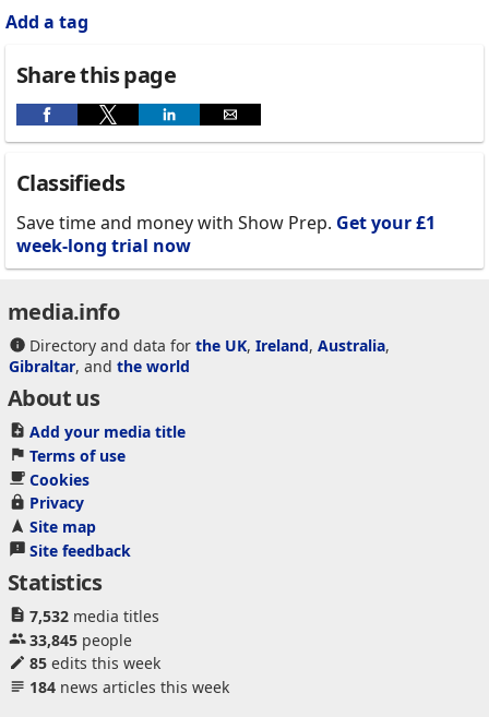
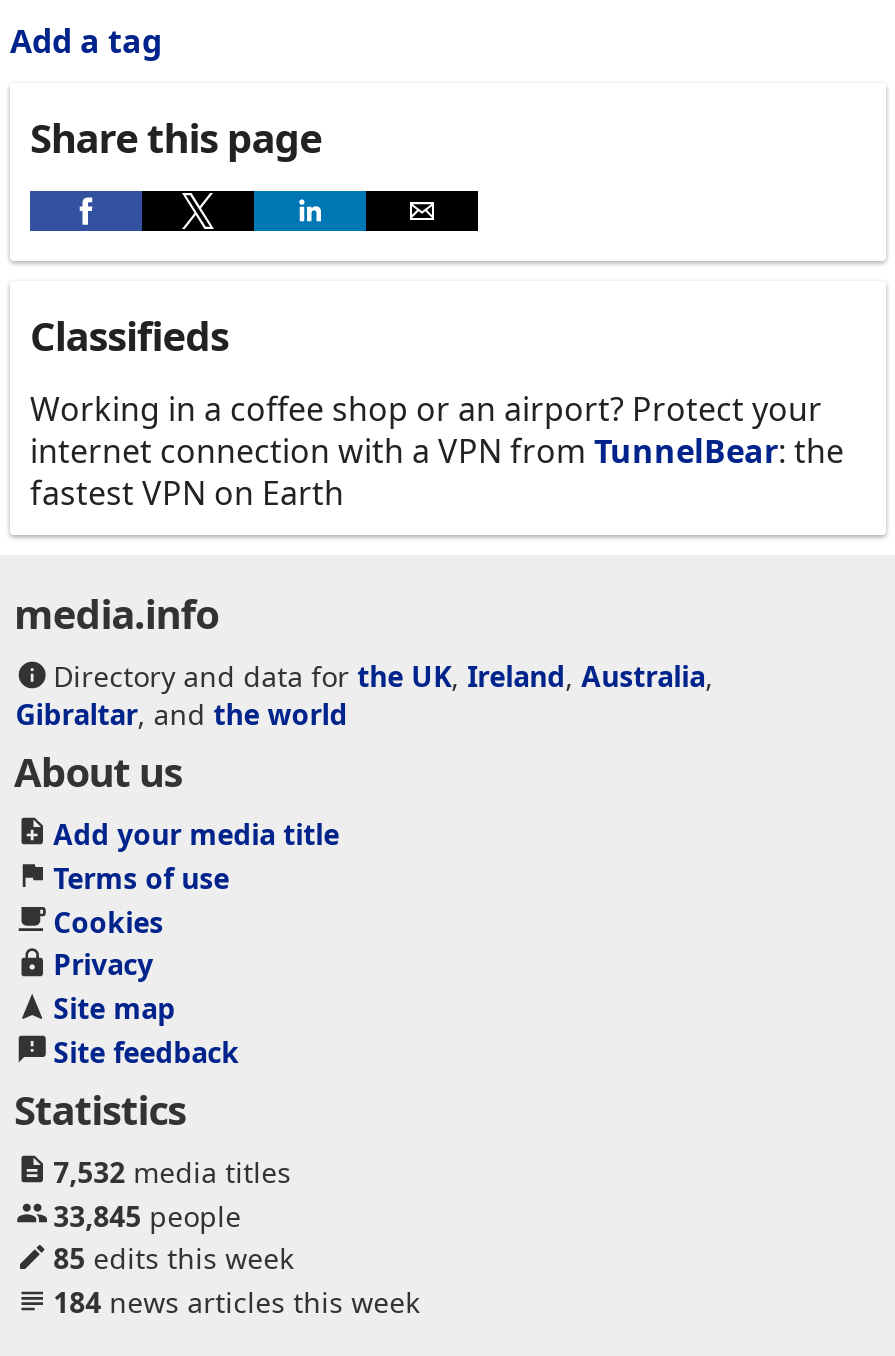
[16,211,436,258] Save time and money with Show Prep. Get your £1 | week-long trial now -> [30,388,844,516] Working in a coffee shop or an airport? Protect your | internet connection with a VPN from TunnelBear: the | fastest VPN on Earth

